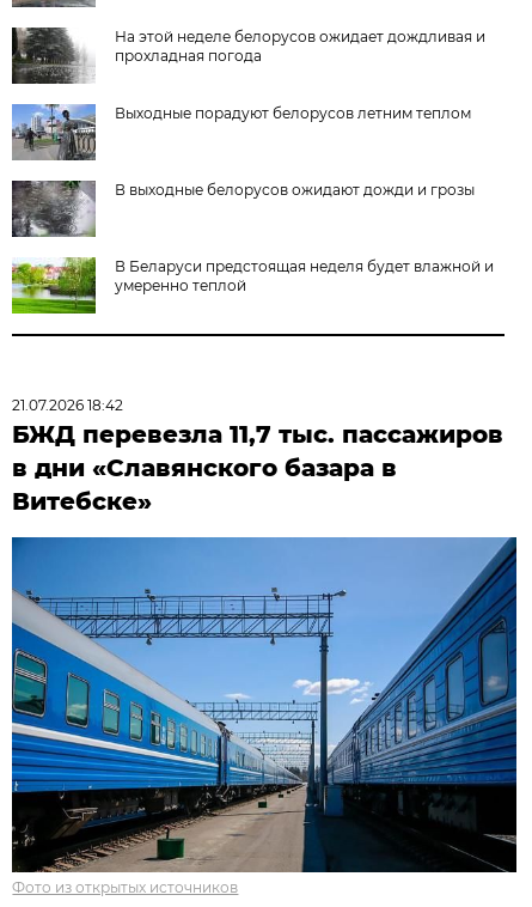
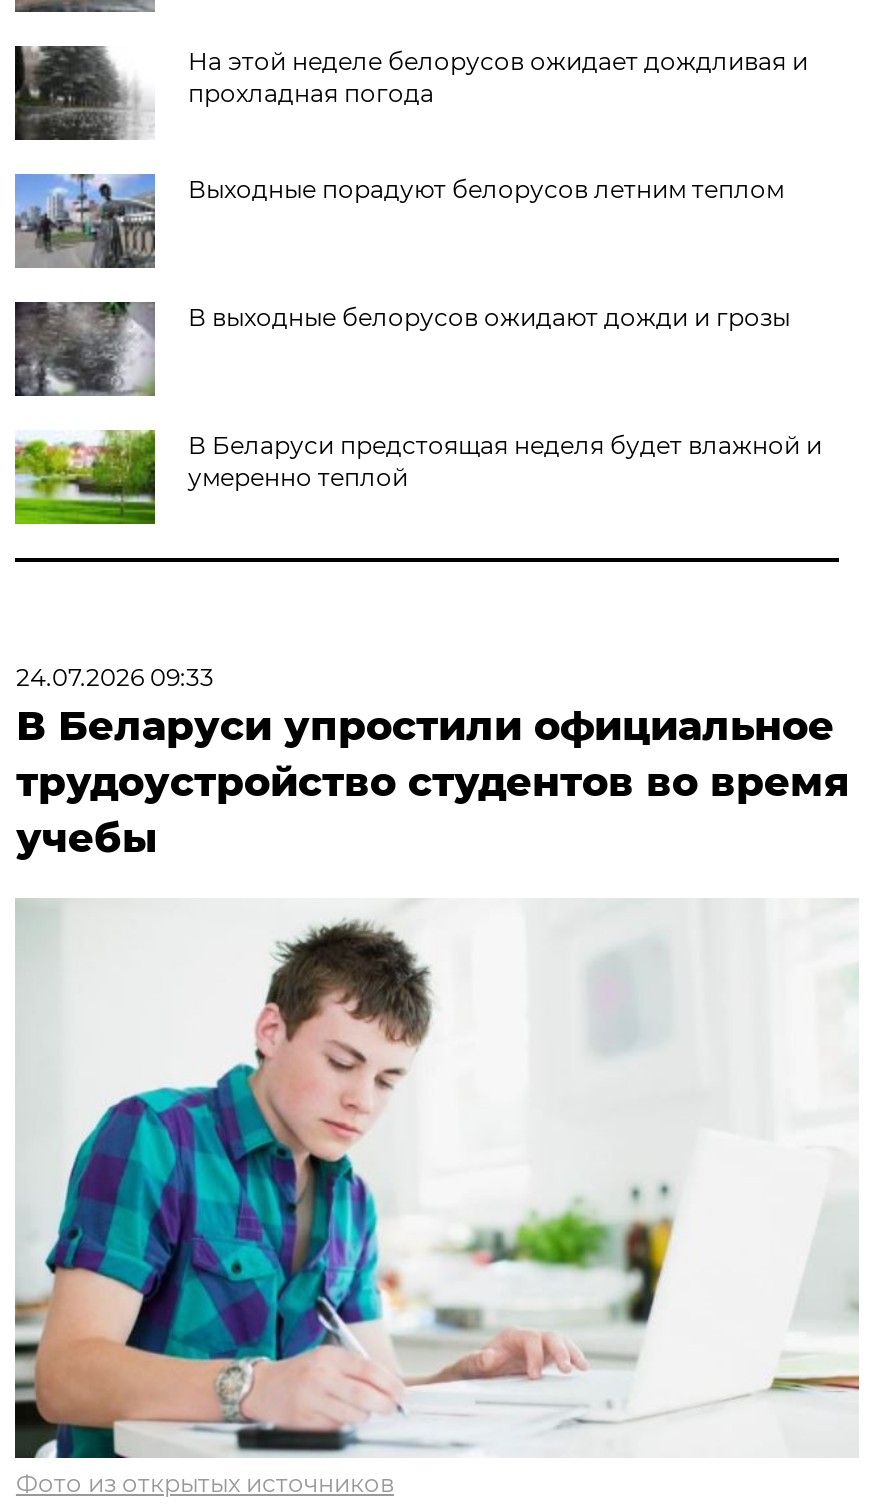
[12,396,504,516] 21.07.2026 18:42 | БЖД перевезла 11,7 тыс. пассажиров | в дни «Славянского базара в | Витебске» -> [16,662,850,862] 24.07.2026 09:33 | В Беларуси упростили официальное | трудоустройство студентов во время | учебы
[11,536,518,873] [image] -> [13,898,859,1460] [image]

